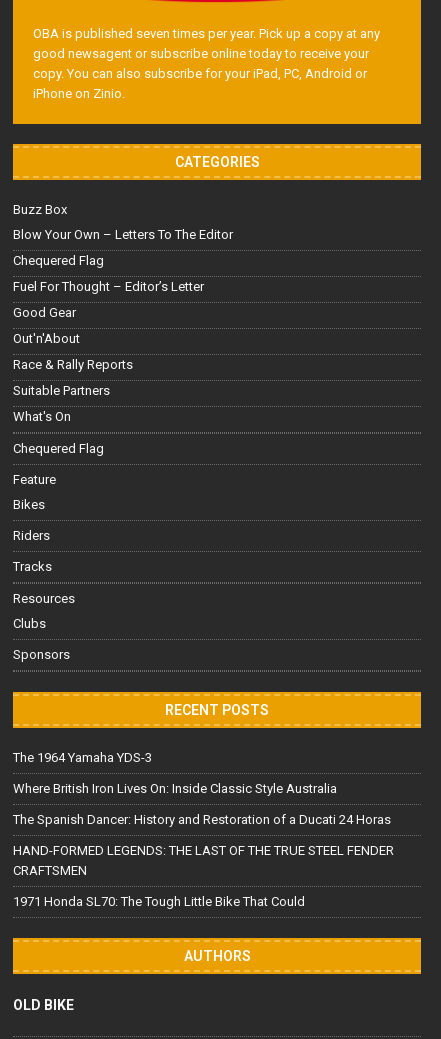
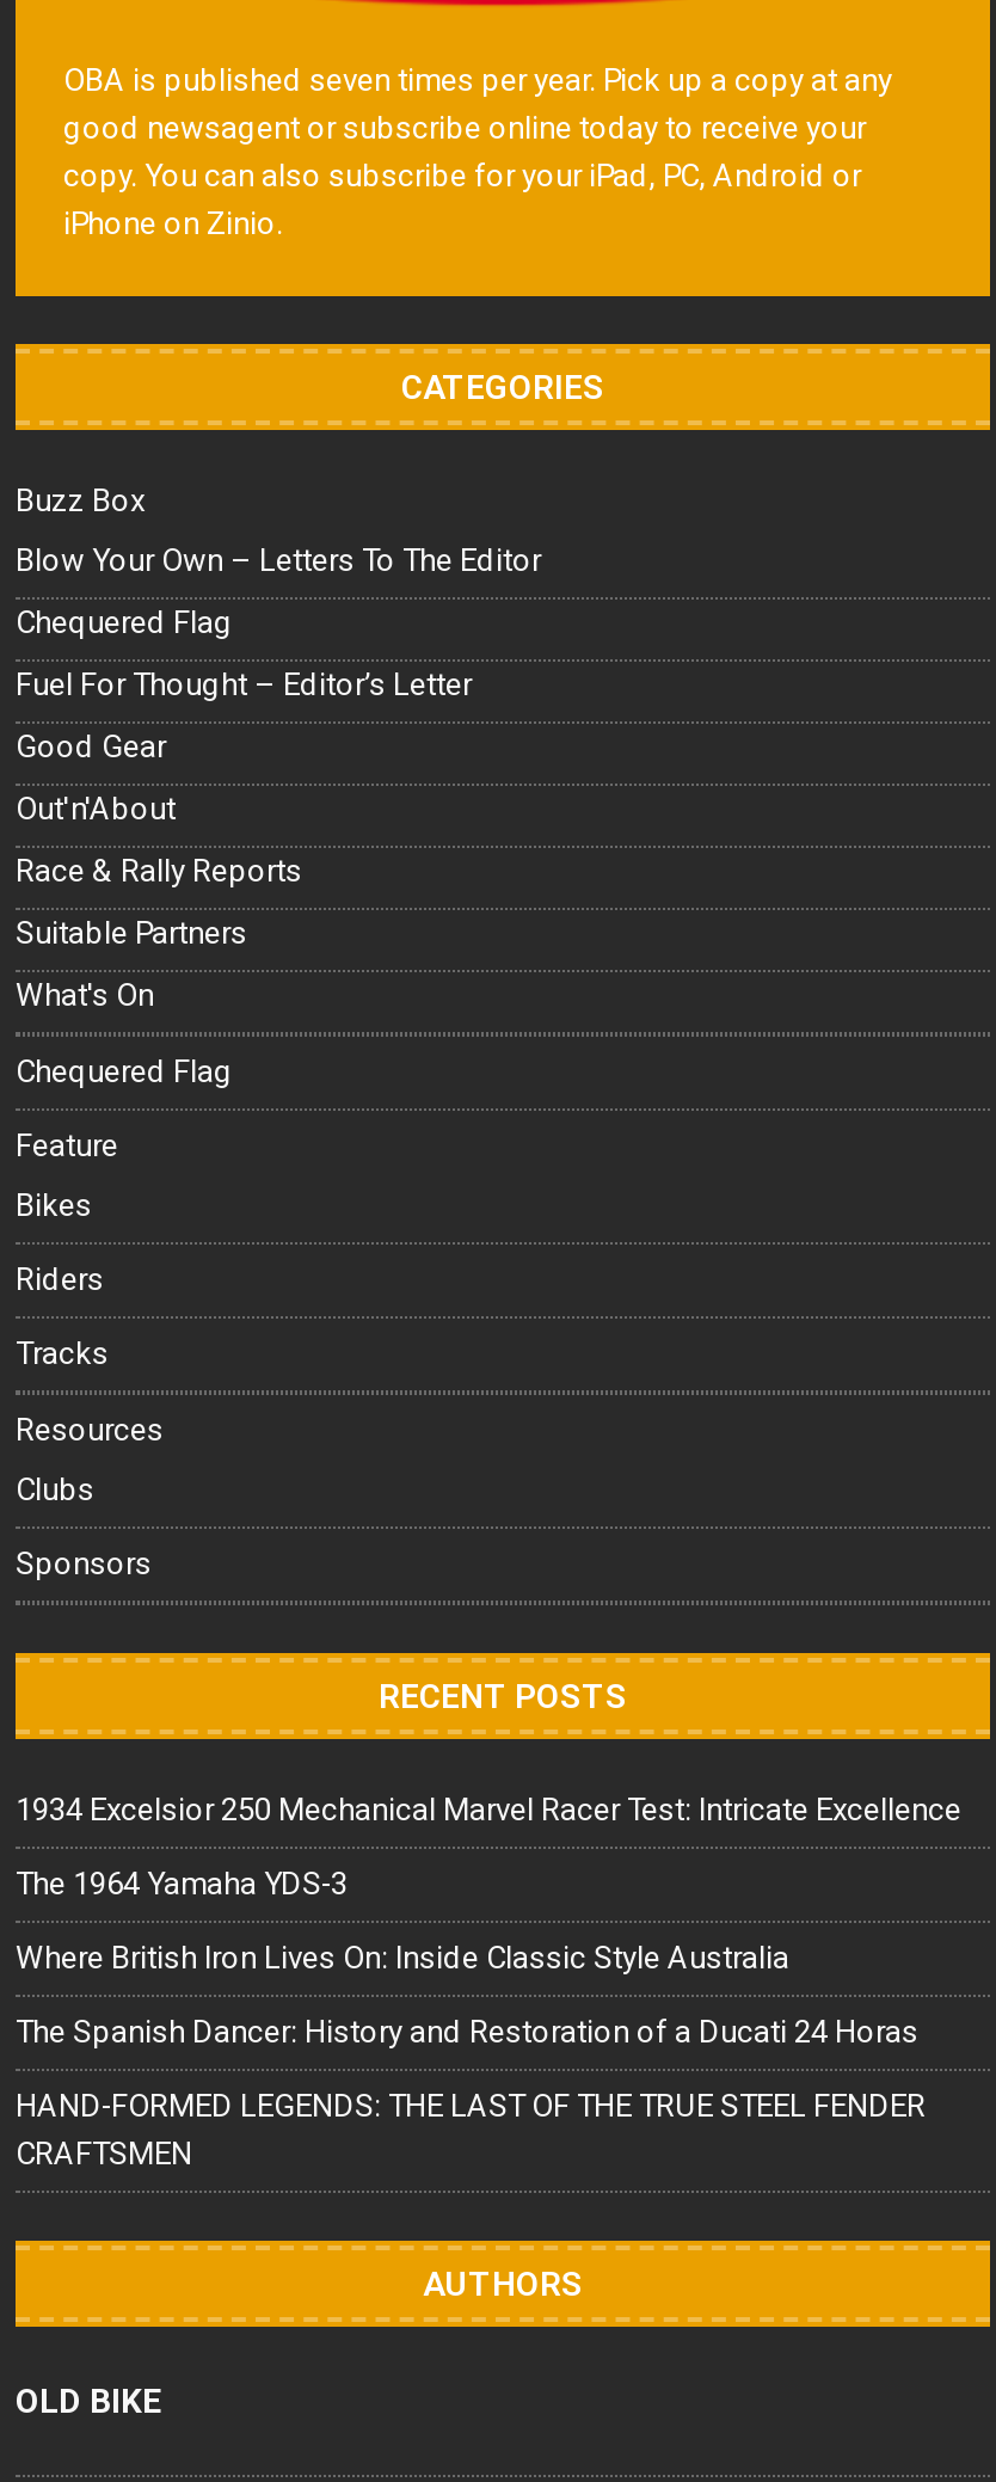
none -> [16,1792,961,1828] 1934 Excelsior 250 Mechanical Marvel Racer Test: Intricate Excellence
moved [13,750,394,878] -> [16,1866,926,2172]: The 1964 Yamaha YDS-3 | Where British Iron Lives On: Inside Classic Style Australia | The Spanish Dancer: History and Restoration of a Ducati 24 Horas | HAND-FORMED LEGENDS: THE LAST OF THE TRUE STEEL FENDER | CRAFTSMEN
[13,894,305,909] 1971 Honda SL70: The Tough Little Bike That Could -> none

